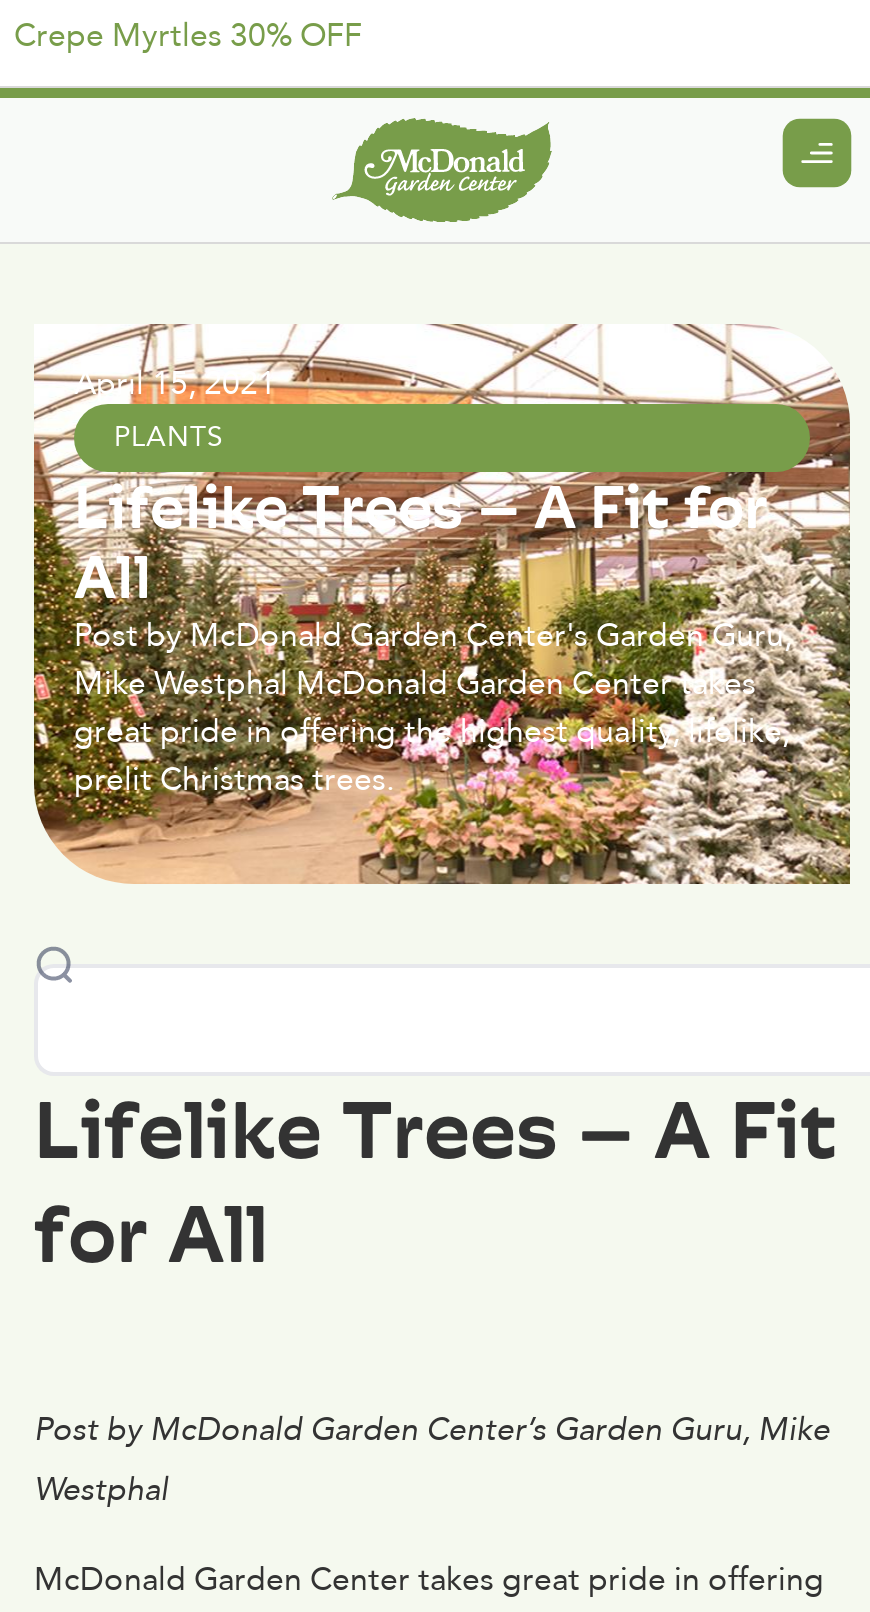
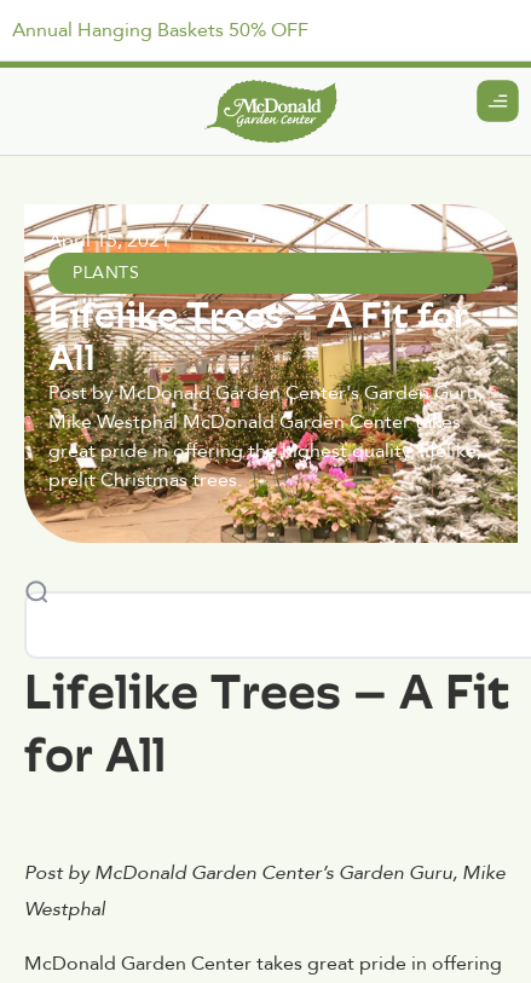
[14,14,362,58] Crepe Myrtles 30% OFF -> [12,17,308,44] Annual Hanging Baskets 50% OFF

